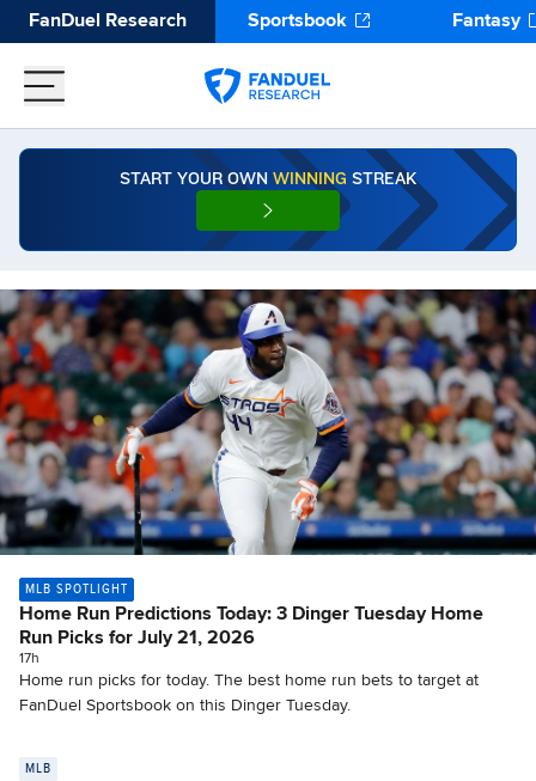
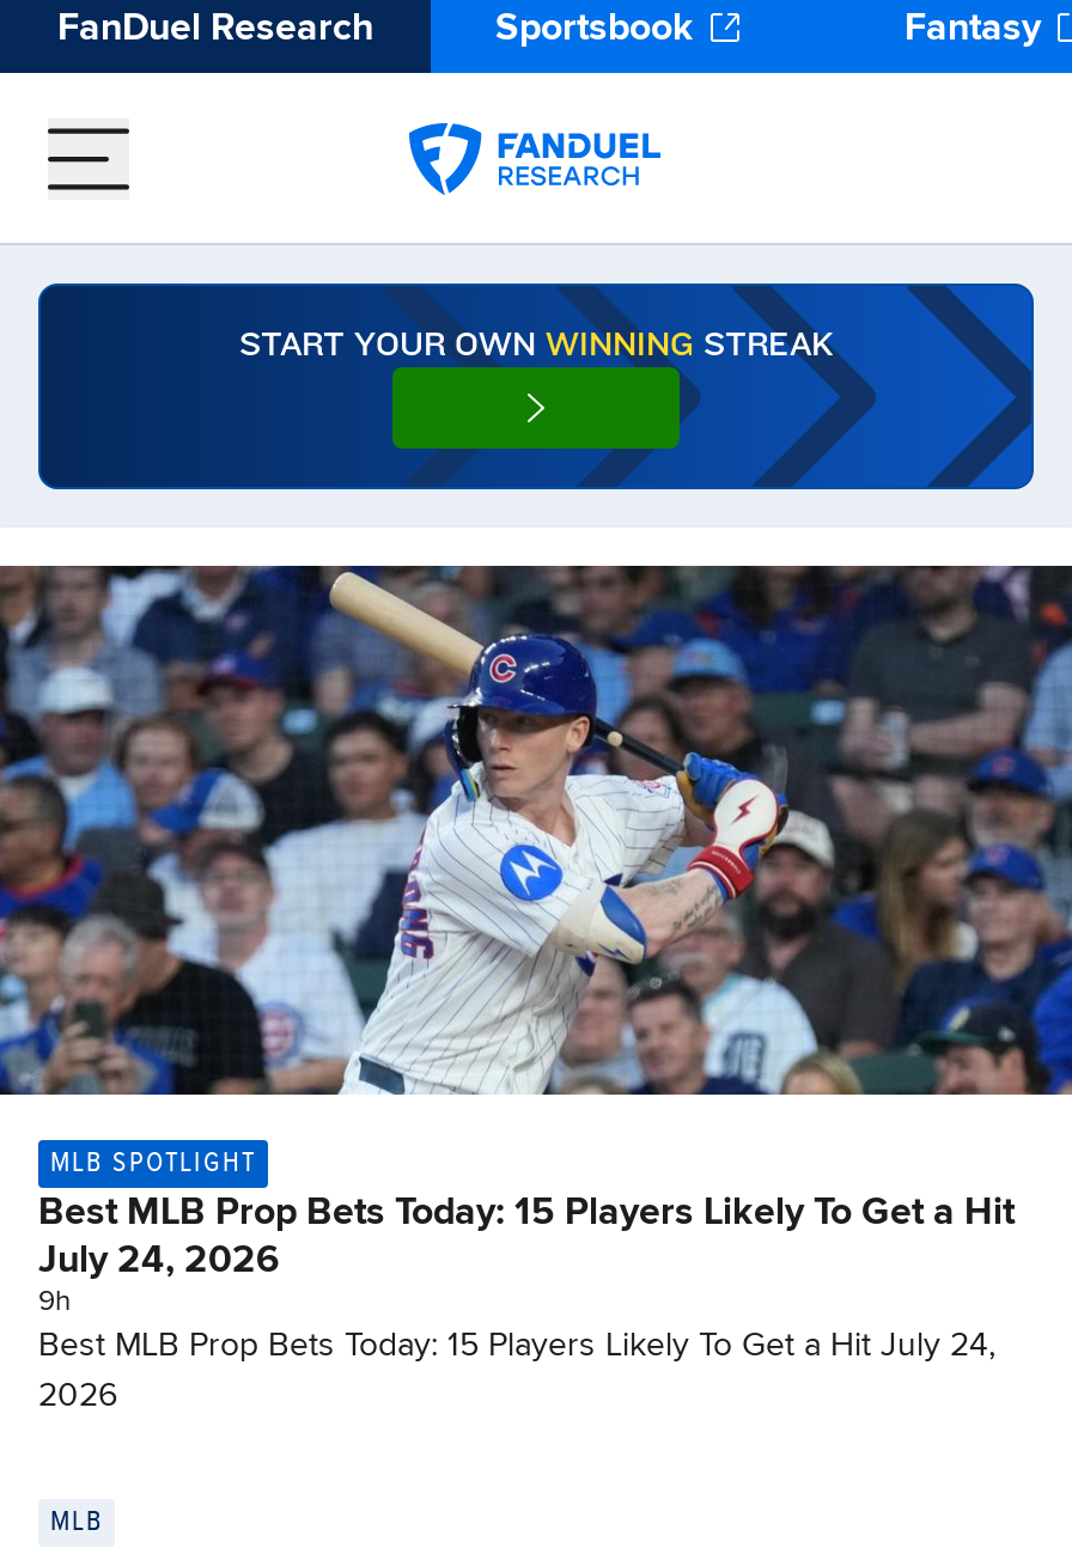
[4,288,532,556] [image] -> [7,563,1065,1095] [image]
[19,605,483,689] Home Run Predictions Today: 3 Dinger Tuesday Home | Run Picks for July 21, 2026 | 17h | Home run picks for today. The best home run bets to target at -> [38,1196,1015,1363] Best MLB Prop Bets Today: 15 Players Likely To Get a Hit | July 24, 2026 | 9h | Best MLB Prop Bets Today: 15 Players Likely To Get a Hit July 24,
[19,697,351,714] FanDuel Sportsbook on this Dinger Tuesday. -> [38,1380,117,1413] 2026

